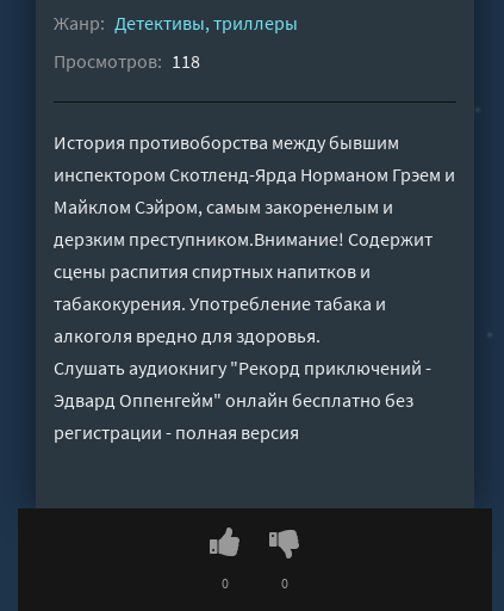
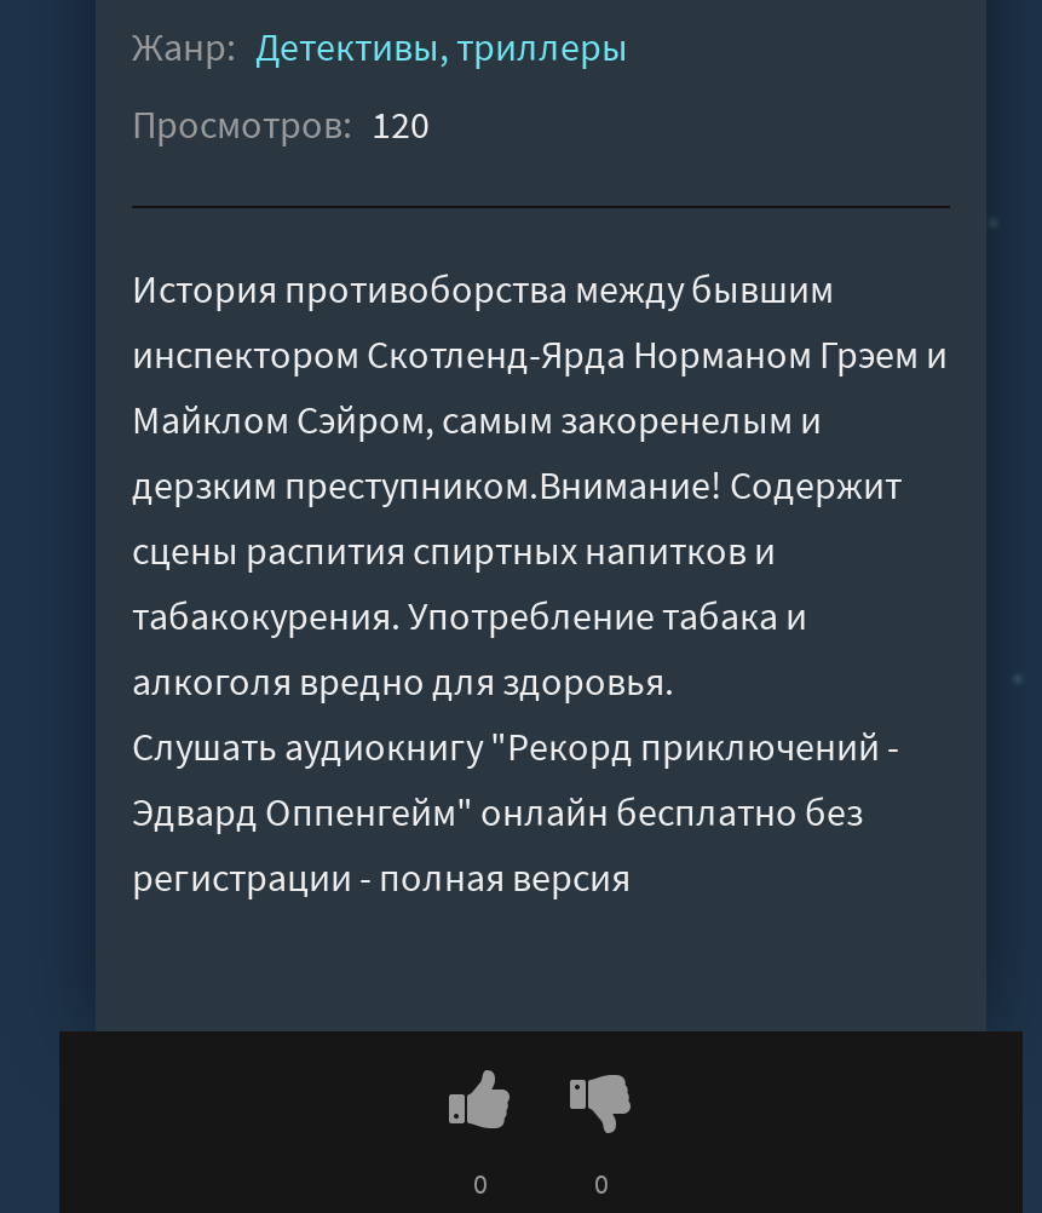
[54,48,200,72] Просмотров: 118 -> [132,98,430,146] Просмотров: 120

